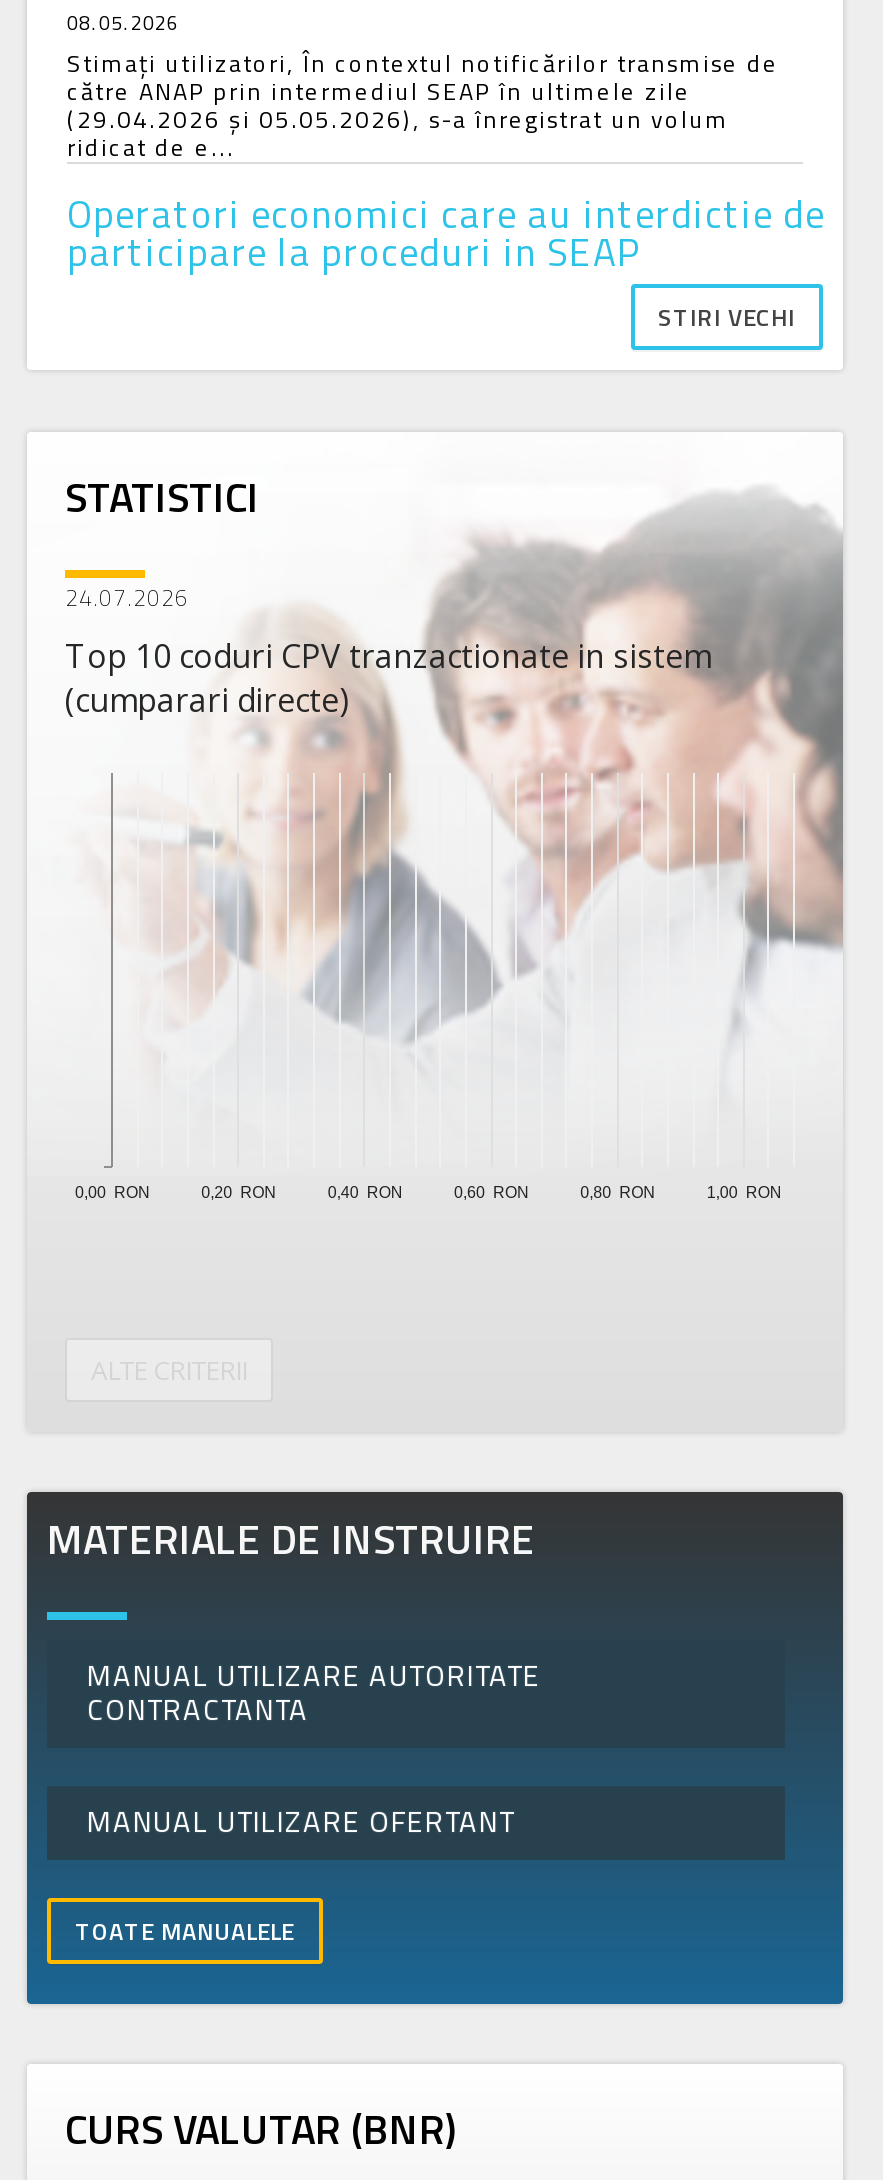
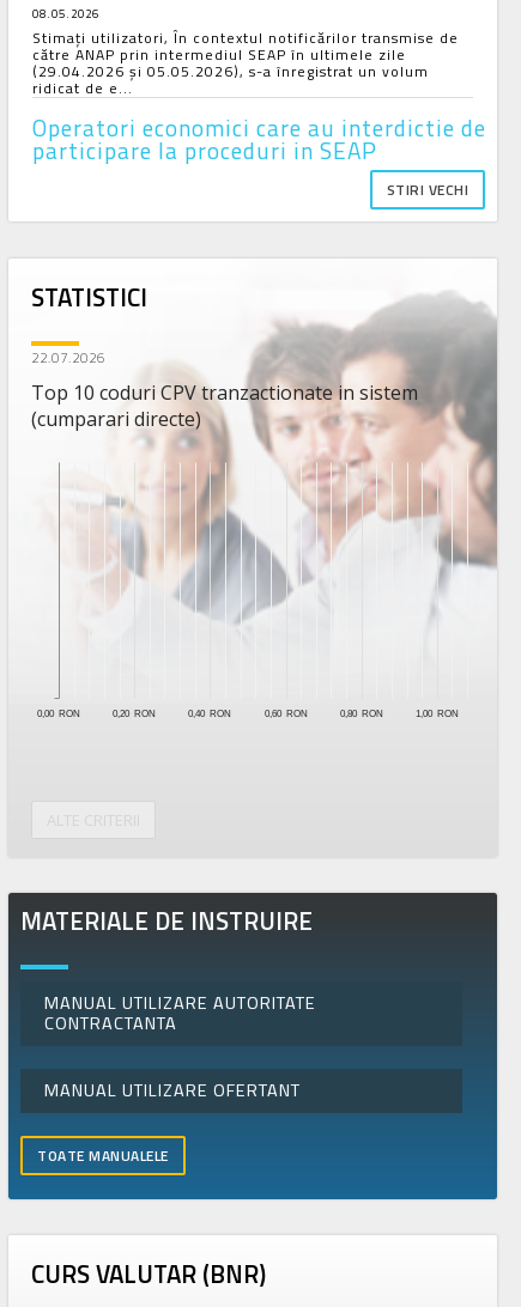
[65,581,189,615] 24.07.2026 -> [31,348,105,368] 22.07.2026

